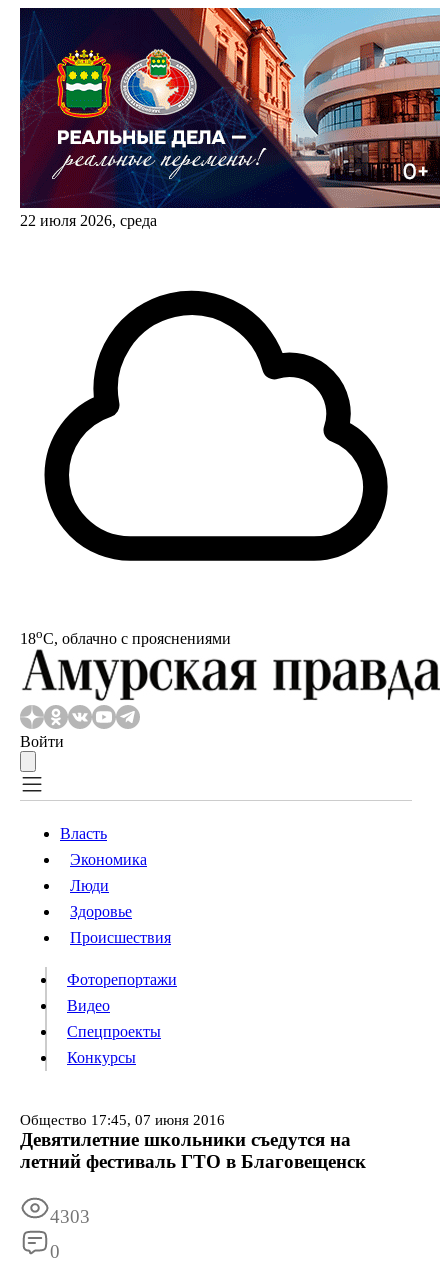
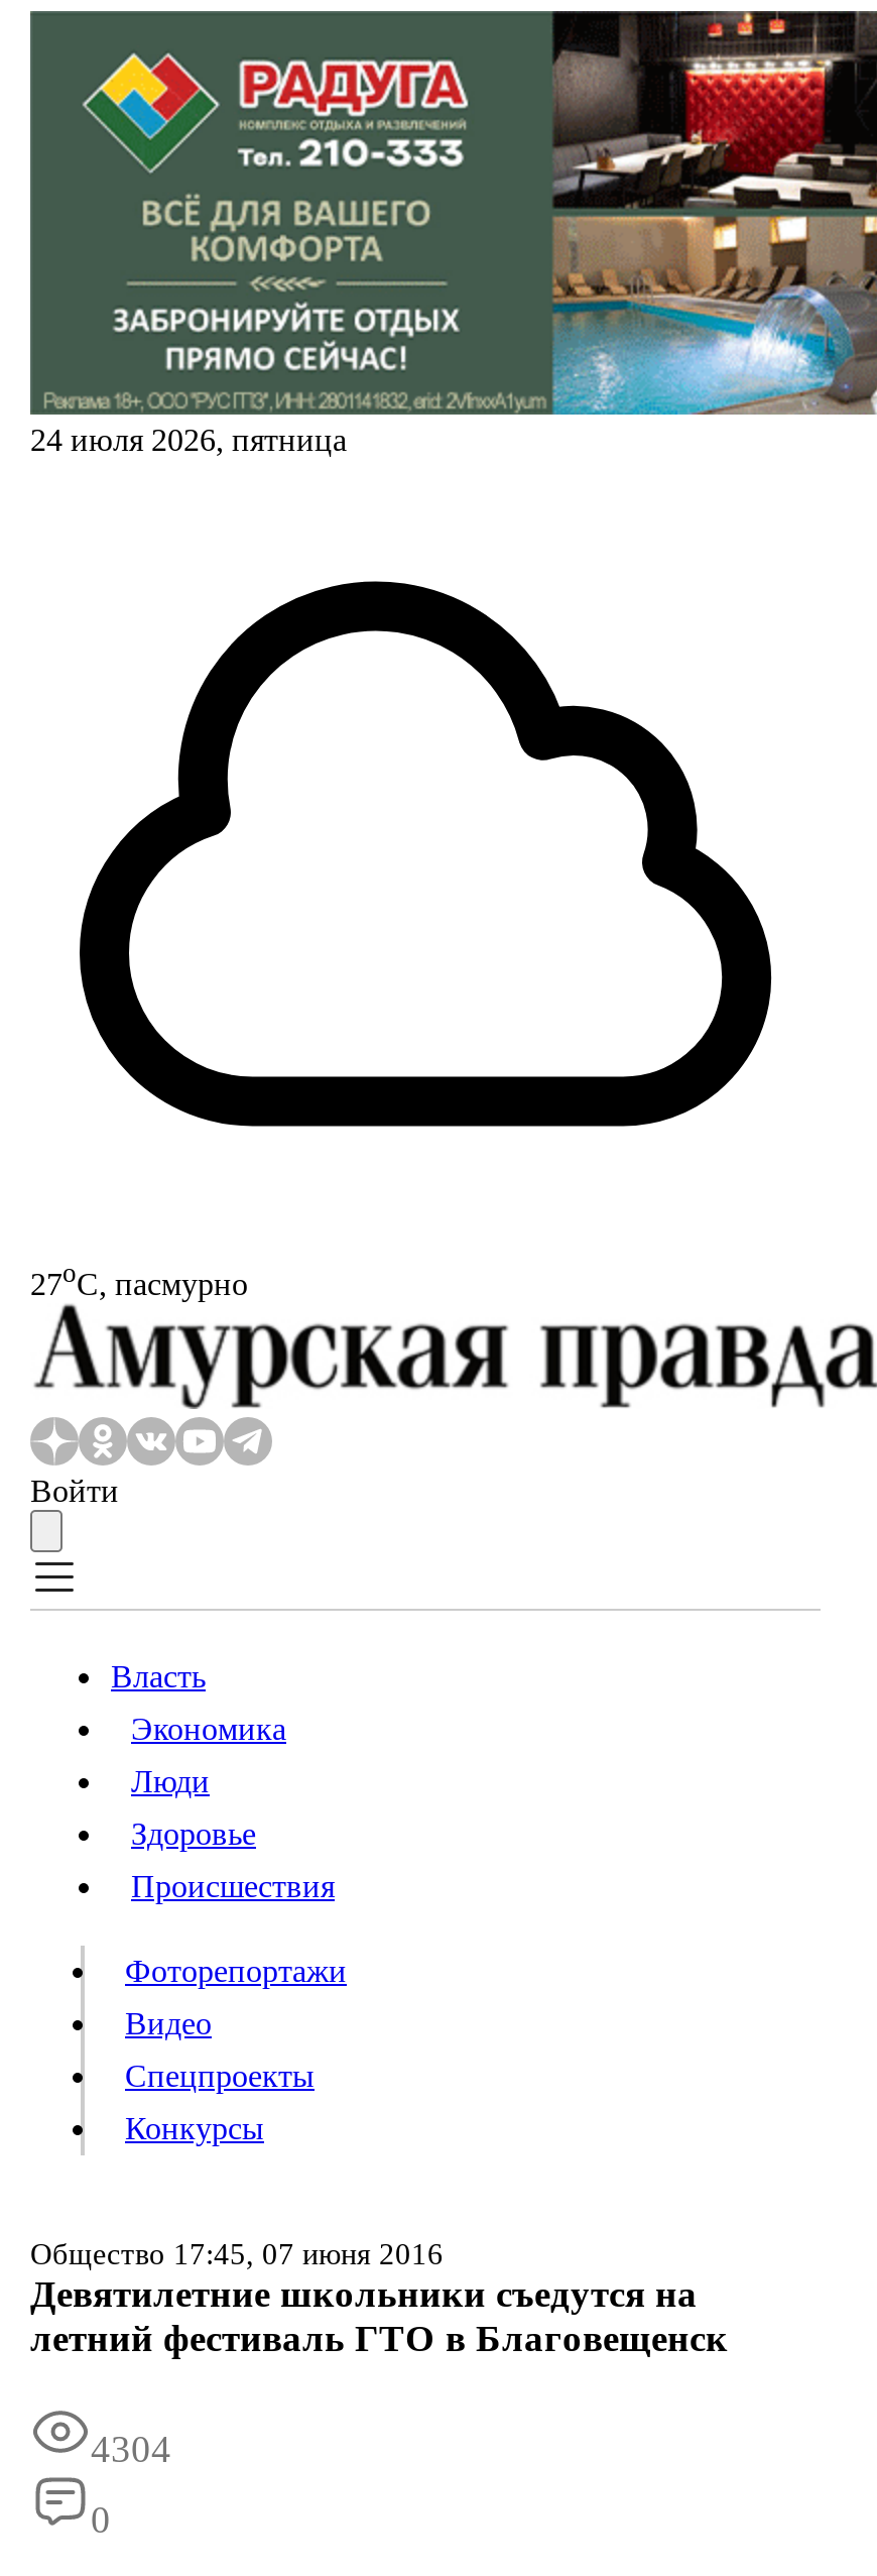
[20,7,437,229] [image] | 22 июля 2026, среда -> [30,9,871,457] [image] | 24 июля 2026, пятница
[20,626,231,647] 18oС, облачно с прояснениями -> [30,1258,248,1301] 27oС, пасмурно
[50,1206,90,1227] 4303 -> [91,2428,171,2471] 4304

